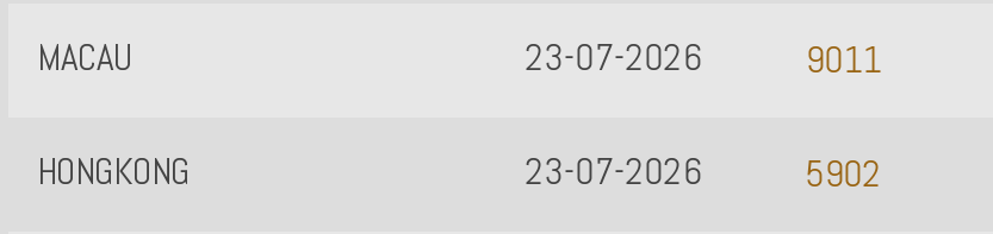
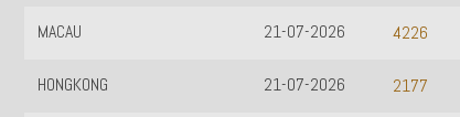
[525,35,701,83] 23-07-2026 -> [263,21,345,43] 21-07-2026
[805,37,882,84] 9011 -> [393,22,428,44] 4226
[525,149,701,197] 23-07-2026 -> [263,74,345,96] 21-07-2026
[805,151,882,198] 5902 -> [393,75,428,97] 2177

